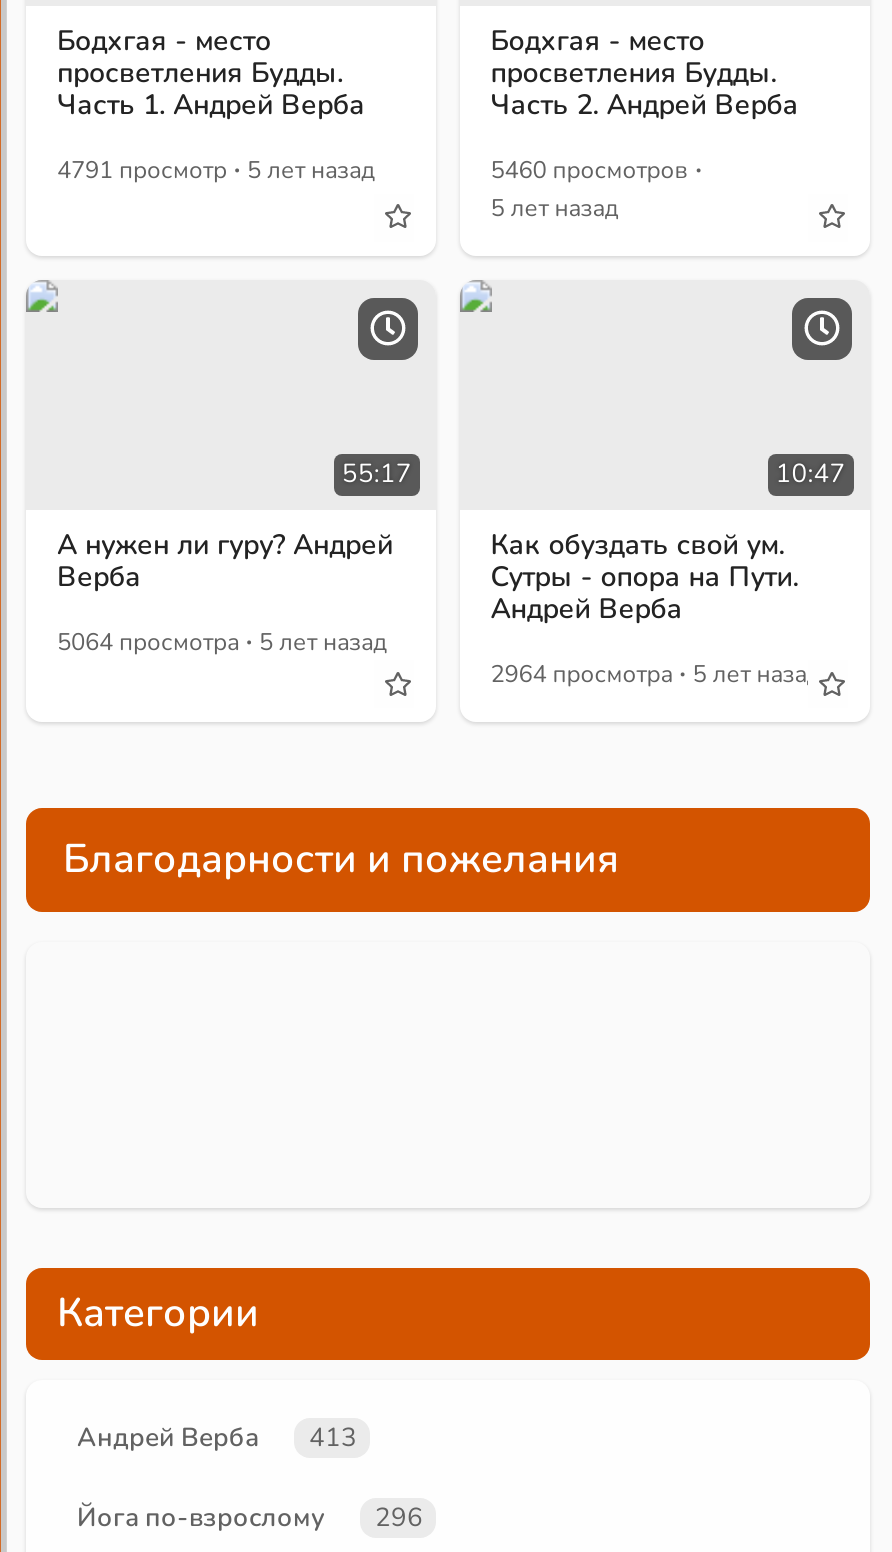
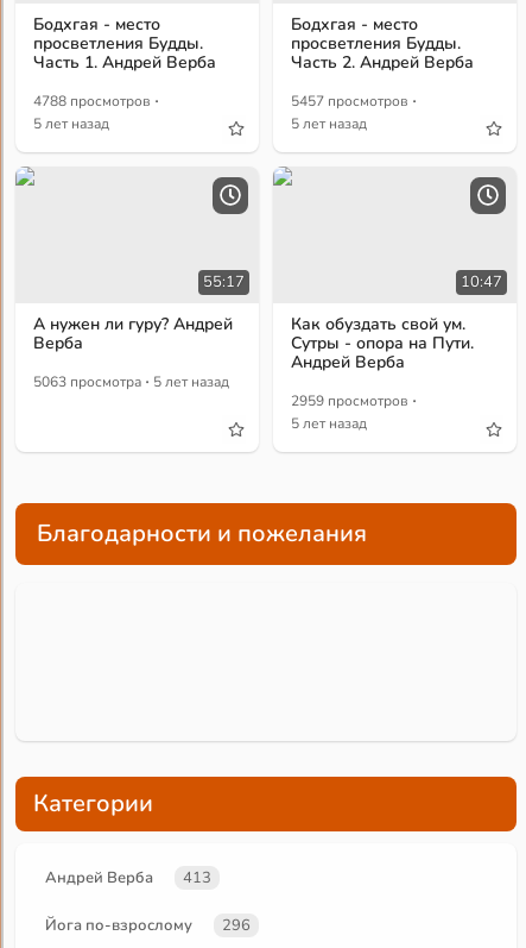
[57,144,375,192] 4791 просмотр · 5 лет назад -> [34,86,160,133] 4788 просмотров · | 5 лет назад
[491,144,703,192] 5460 просмотров · -> [291,86,417,114] 5457 просмотров ·
[57,617,387,665] 5064 просмотра · 5 лет назад -> [34,367,230,395] 5063 просмотра · 5 лет назад
[491,649,821,697] 2964 просмотра · 5 лет назад -> [291,386,417,433] 2959 просмотров · | 5 лет назад

